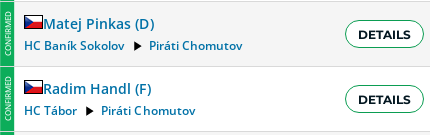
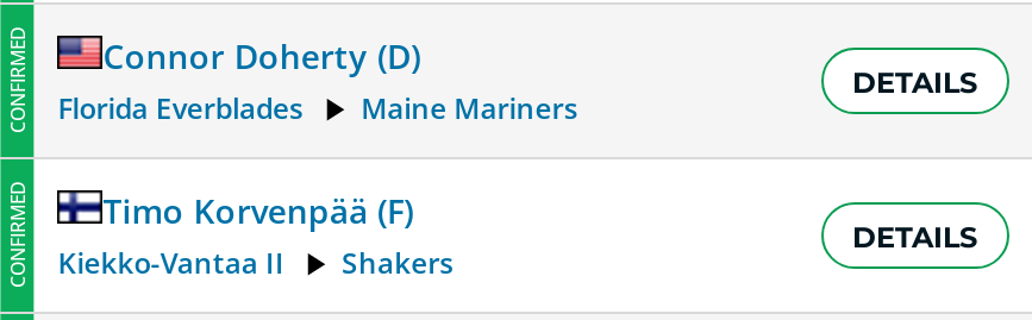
[24,14,242,54] Matej Pinkas (D) | HC Baník Sokolov | Piráti Chomutov -> [58,33,578,128] Connor Doherty (D) | Florida Everblades | Maine Mariners
[24,79,195,119] Radim Handl (F) | HC Tábor | Piráti Chomutov -> [58,188,454,283] Timo Korvenpää (F) | Kiekko-Vantaa II | Shakers

